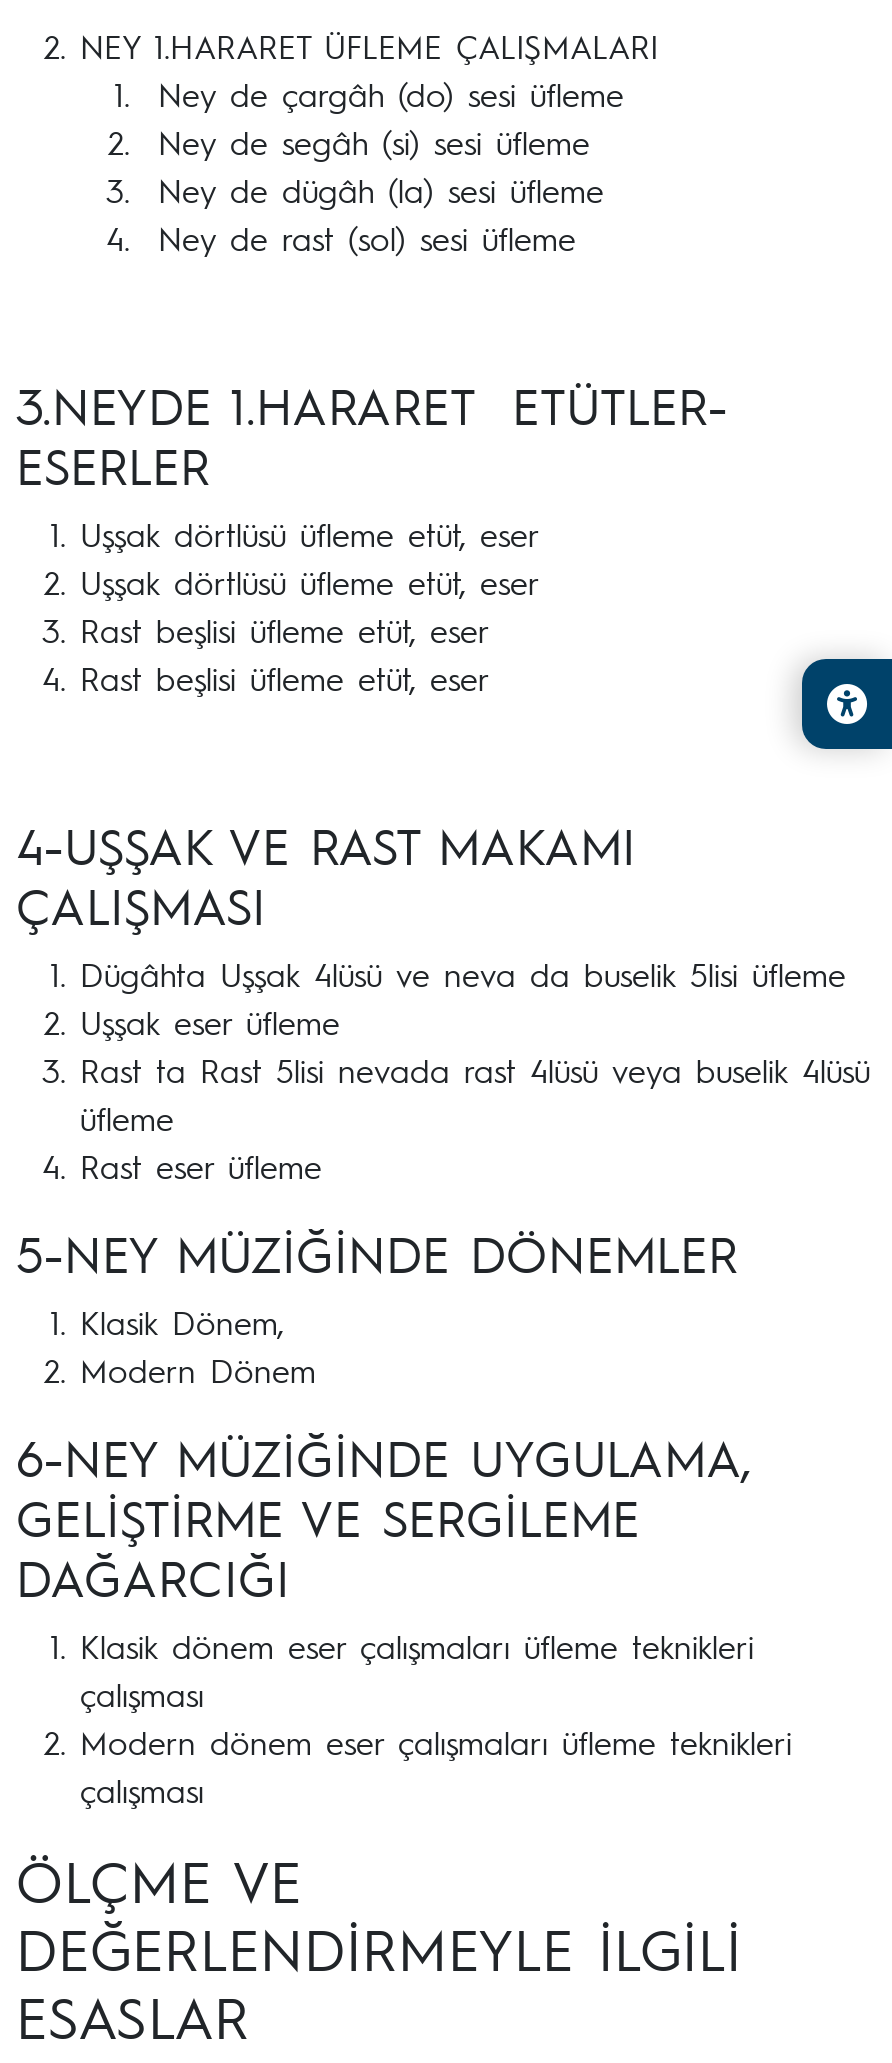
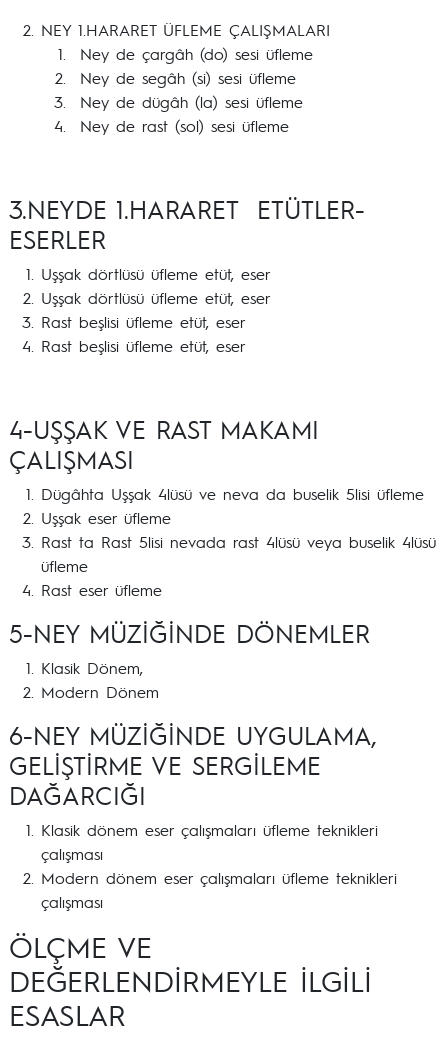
[790,653,886,755] [image] -> none

